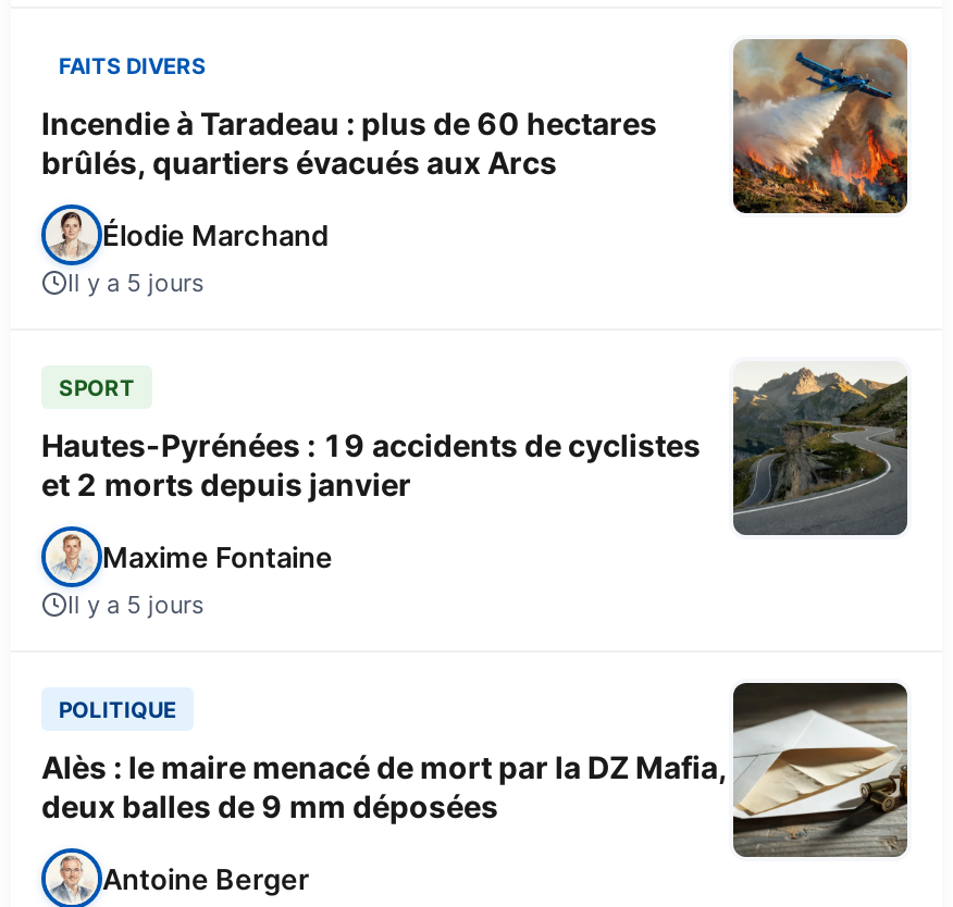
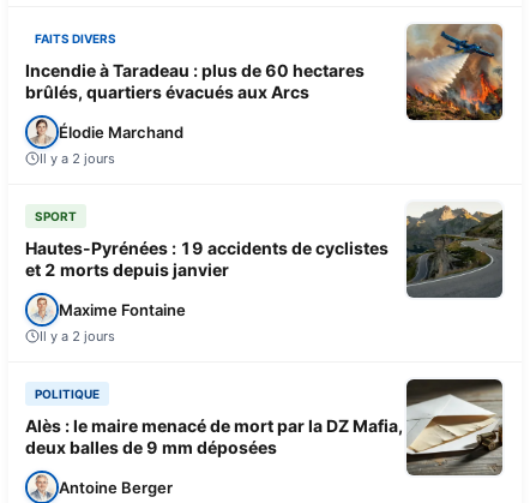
[67,267,205,297] Il y a 5 jours -> [40,150,115,166] Il y a 2 jours
[67,589,205,619] Il y a 5 jours -> [40,327,115,344] Il y a 2 jours

